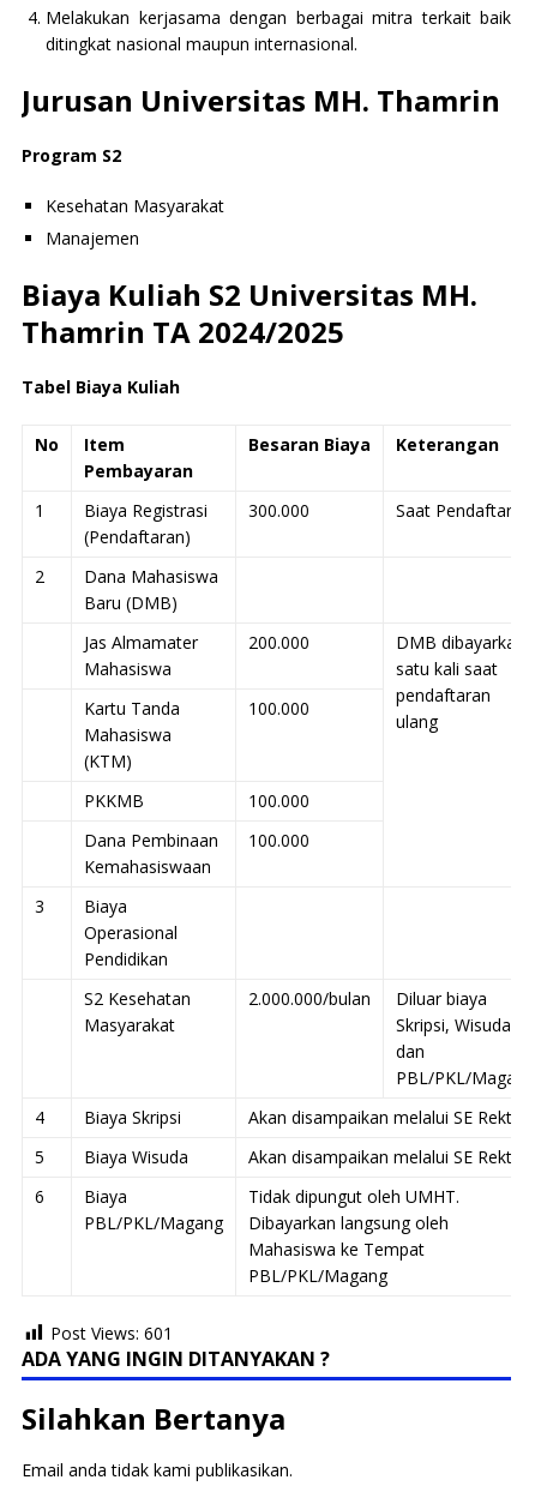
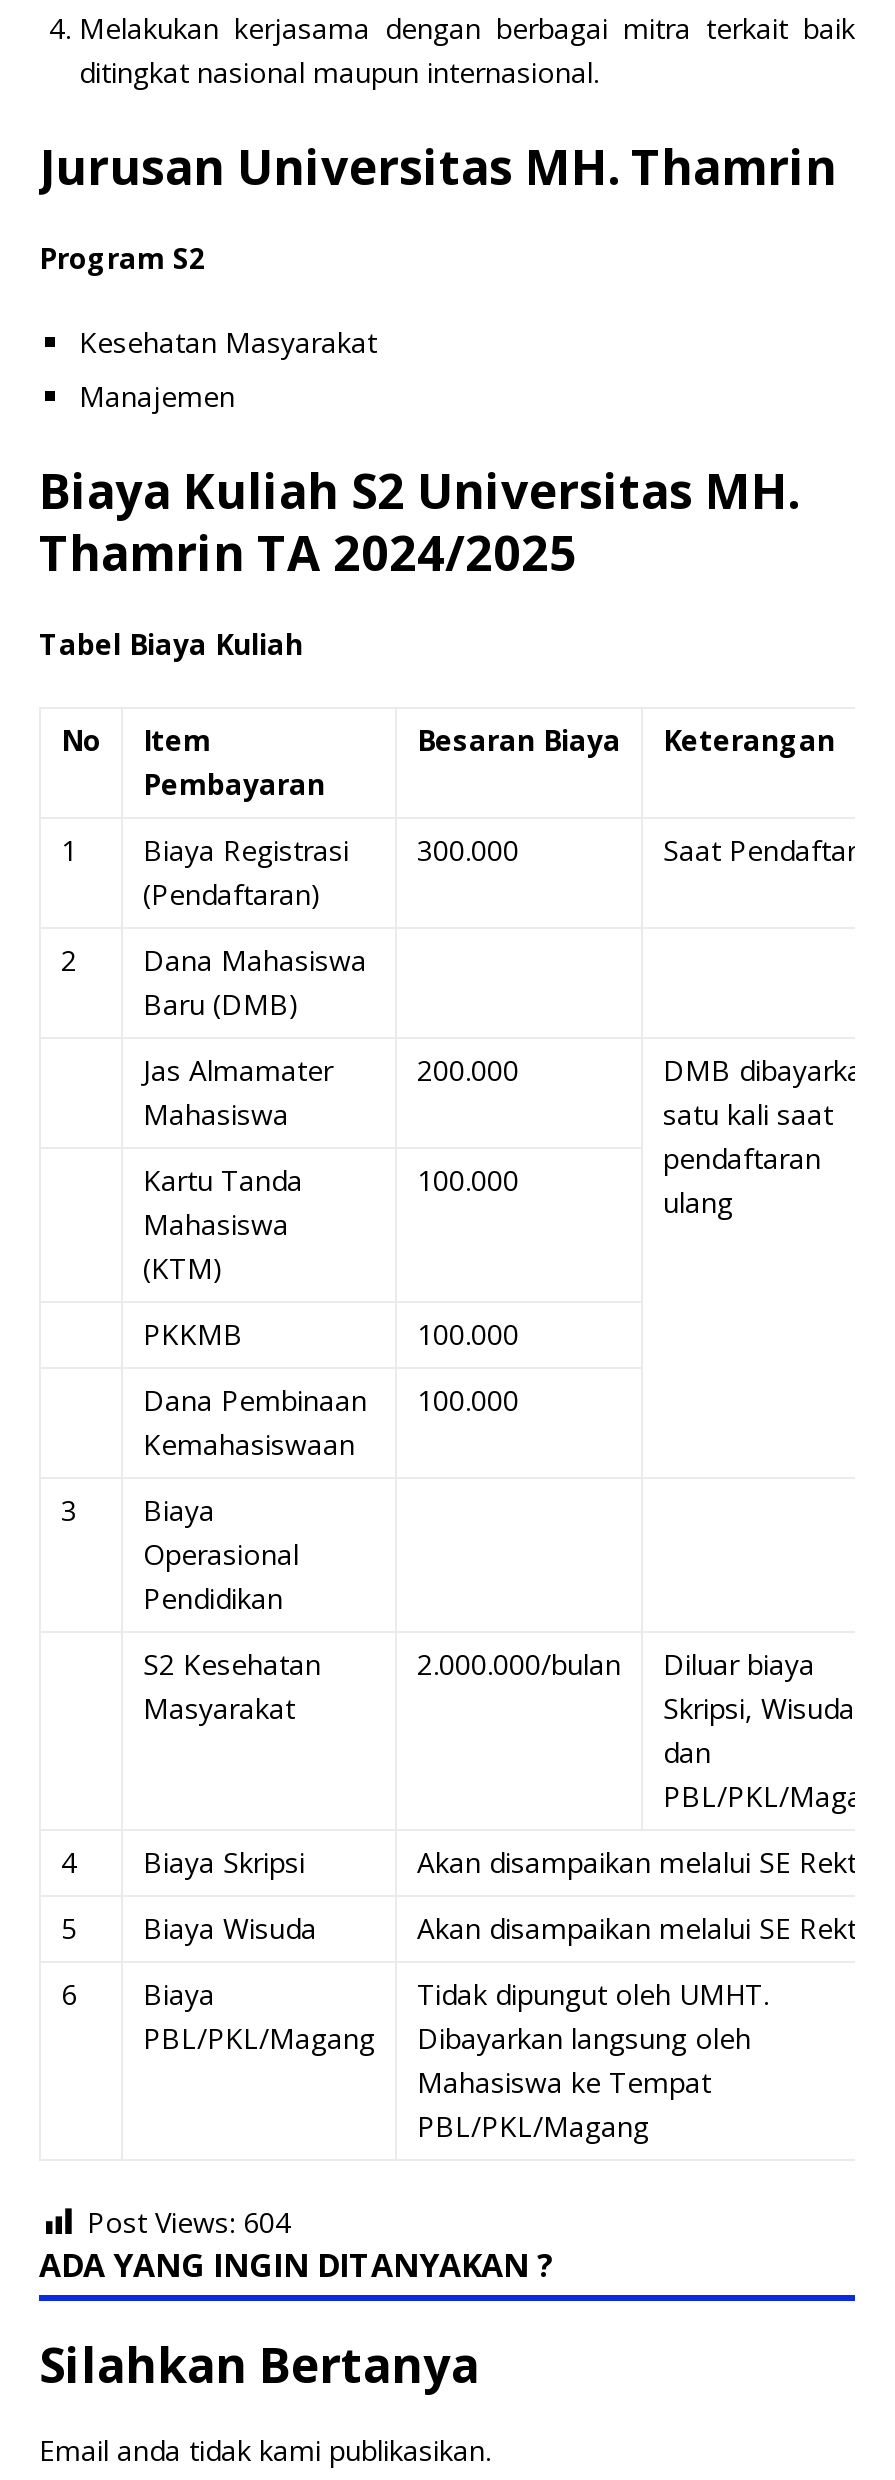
[50,1322,173,1344] Post Views: 601 -> [87,2203,291,2241] Post Views: 604

